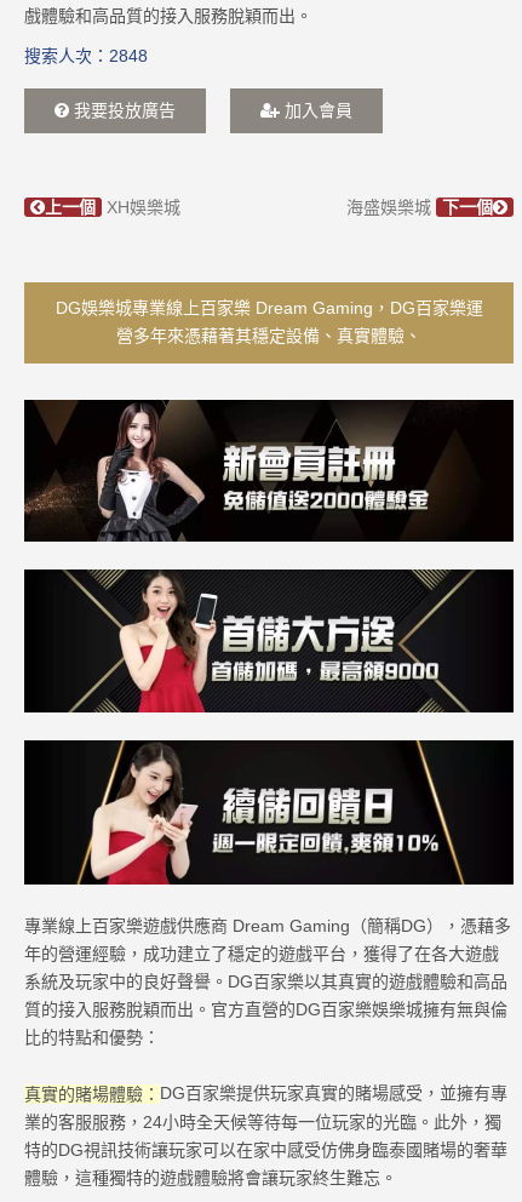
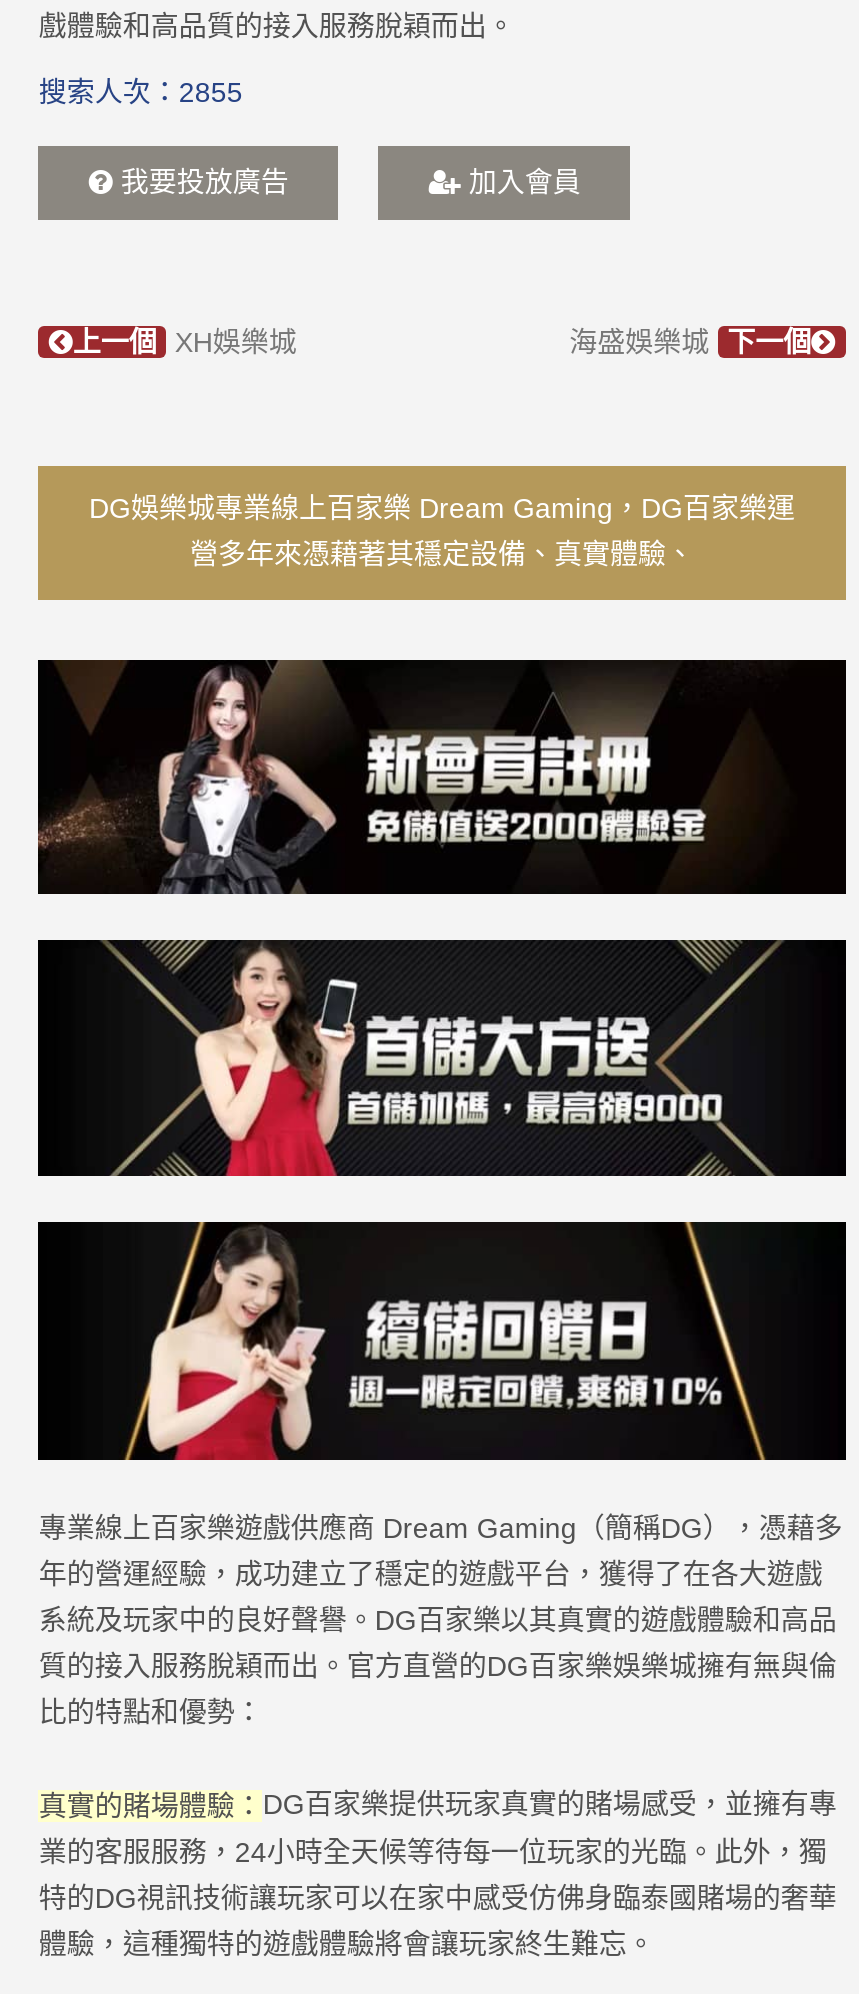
[25,46,148,65] 搜索人次：2848 -> [39,76,243,108] 搜索人次：2855

